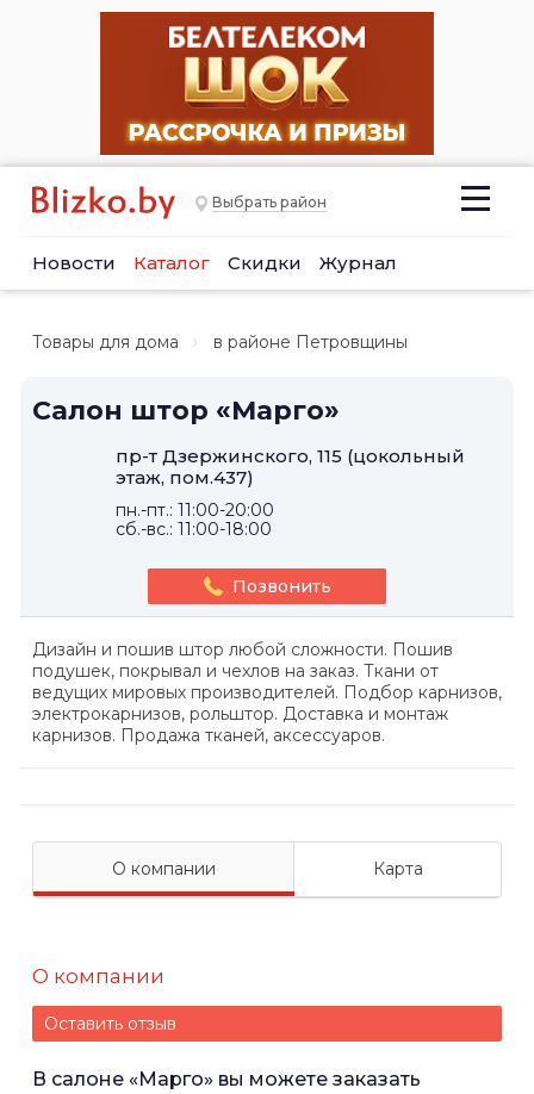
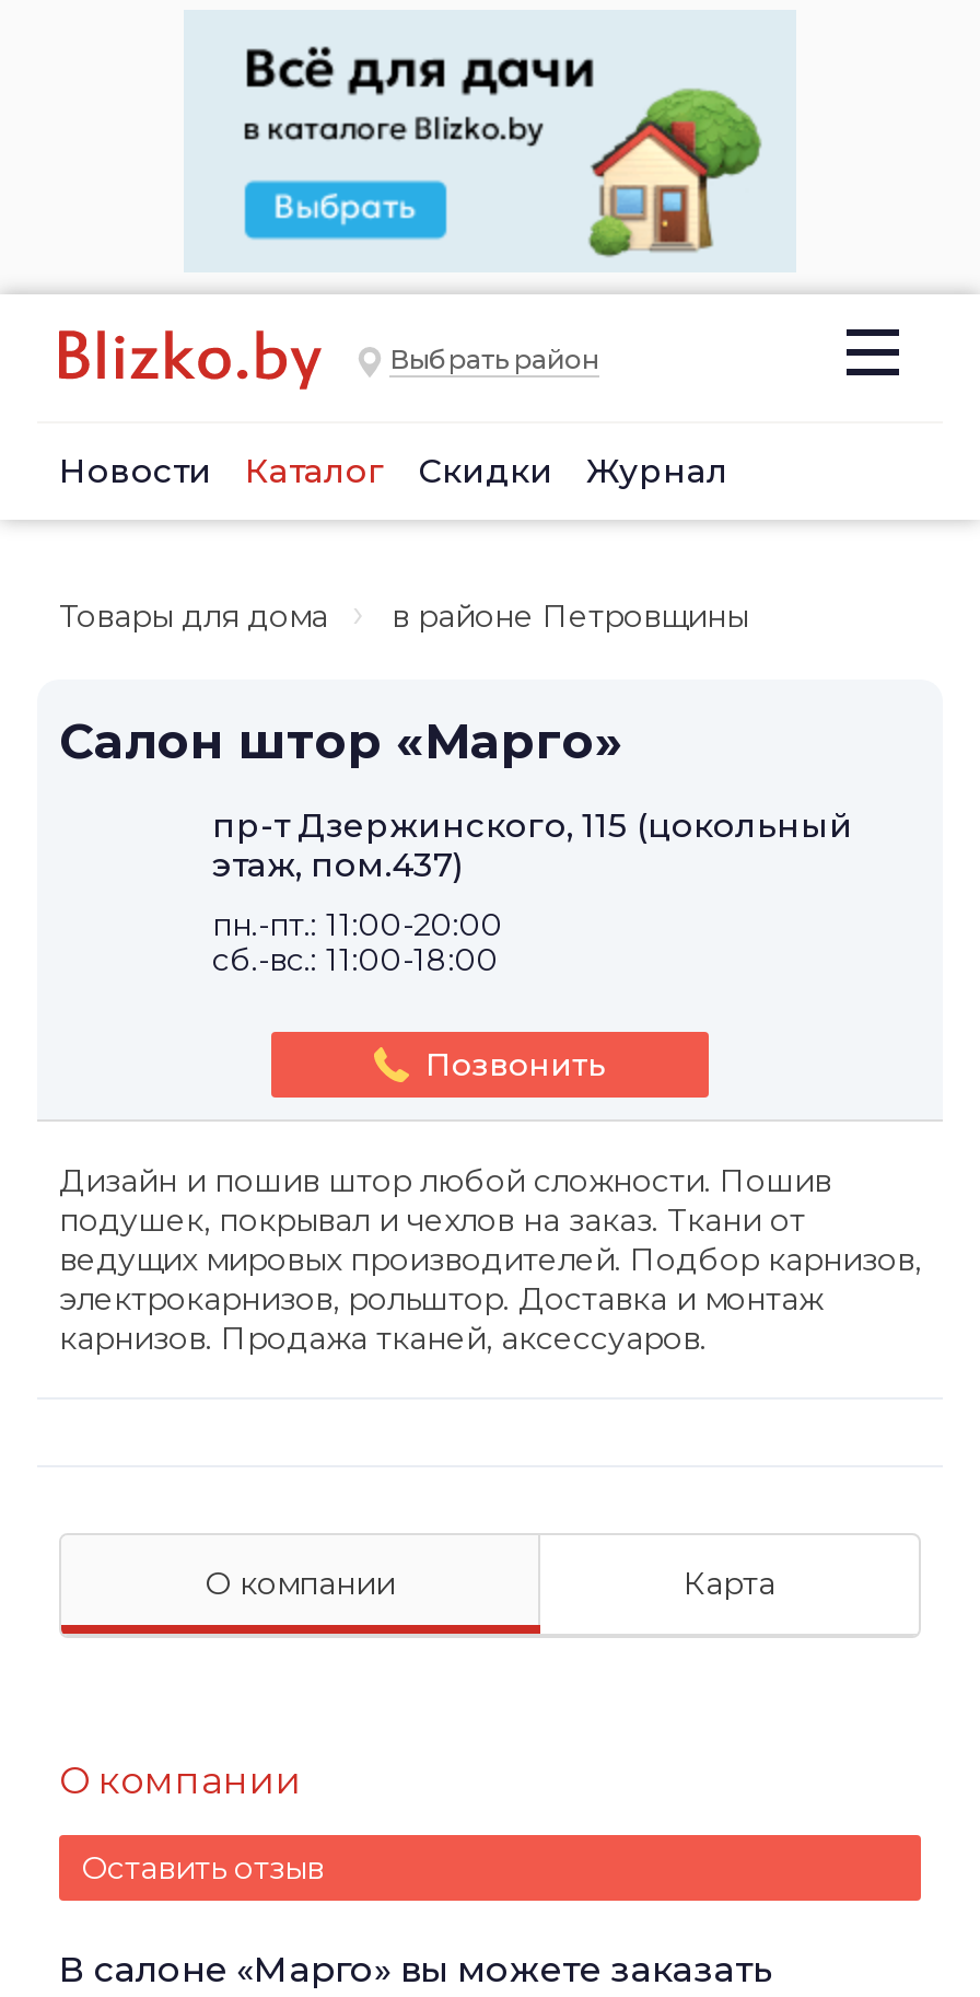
[99,11,435,156] [image] -> [184,10,796,272] [image]

